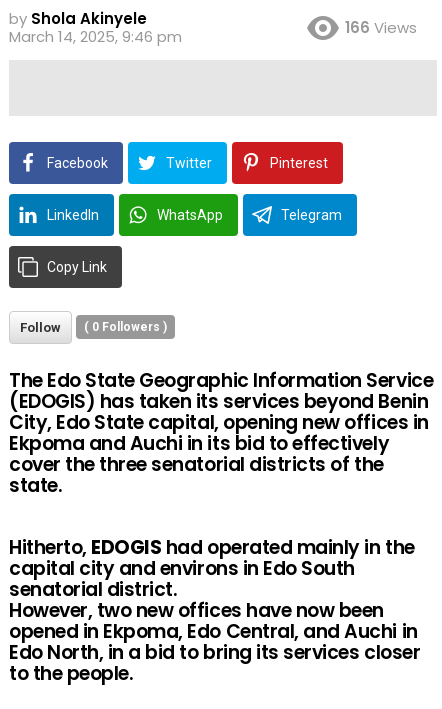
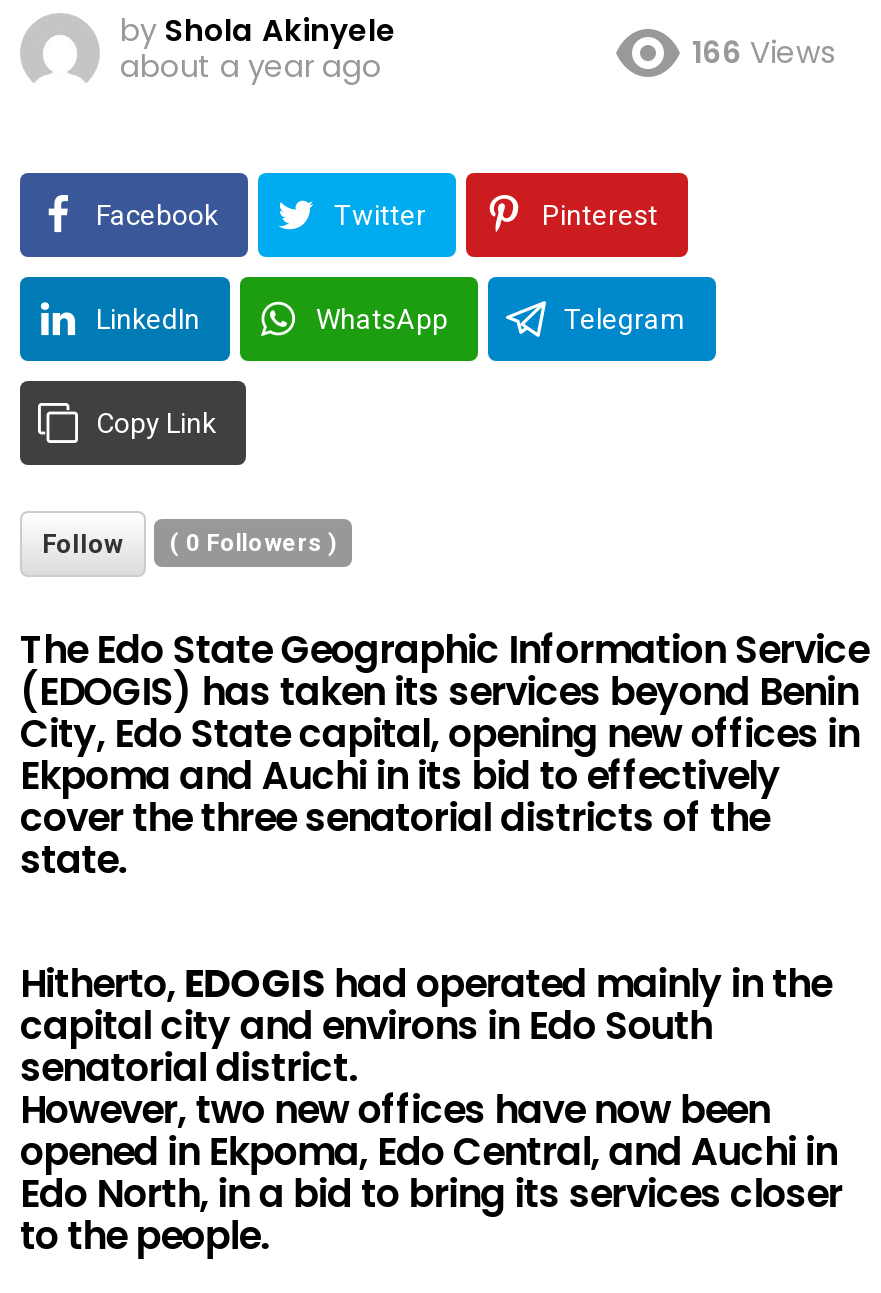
[9,26,182,47] March 14, 2025, 9:46 pm -> [120,45,382,87] about a year ago

